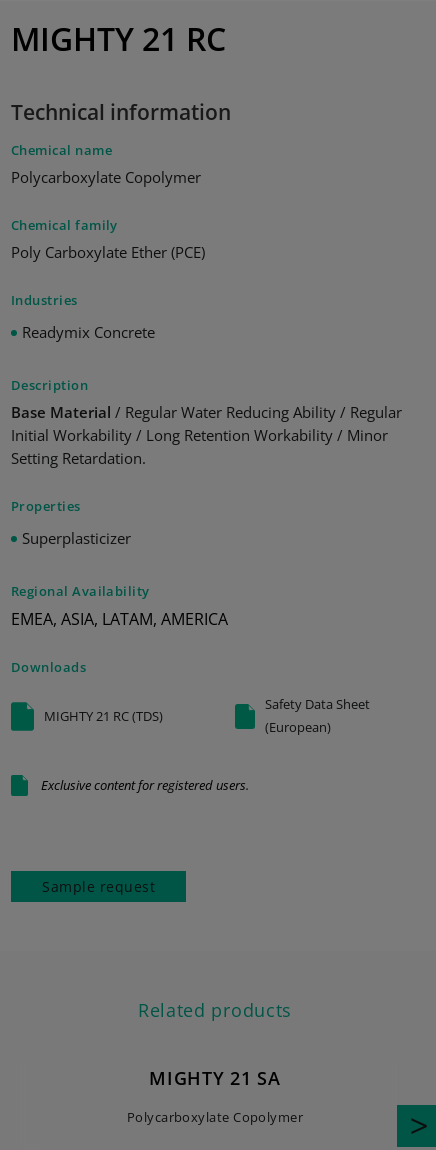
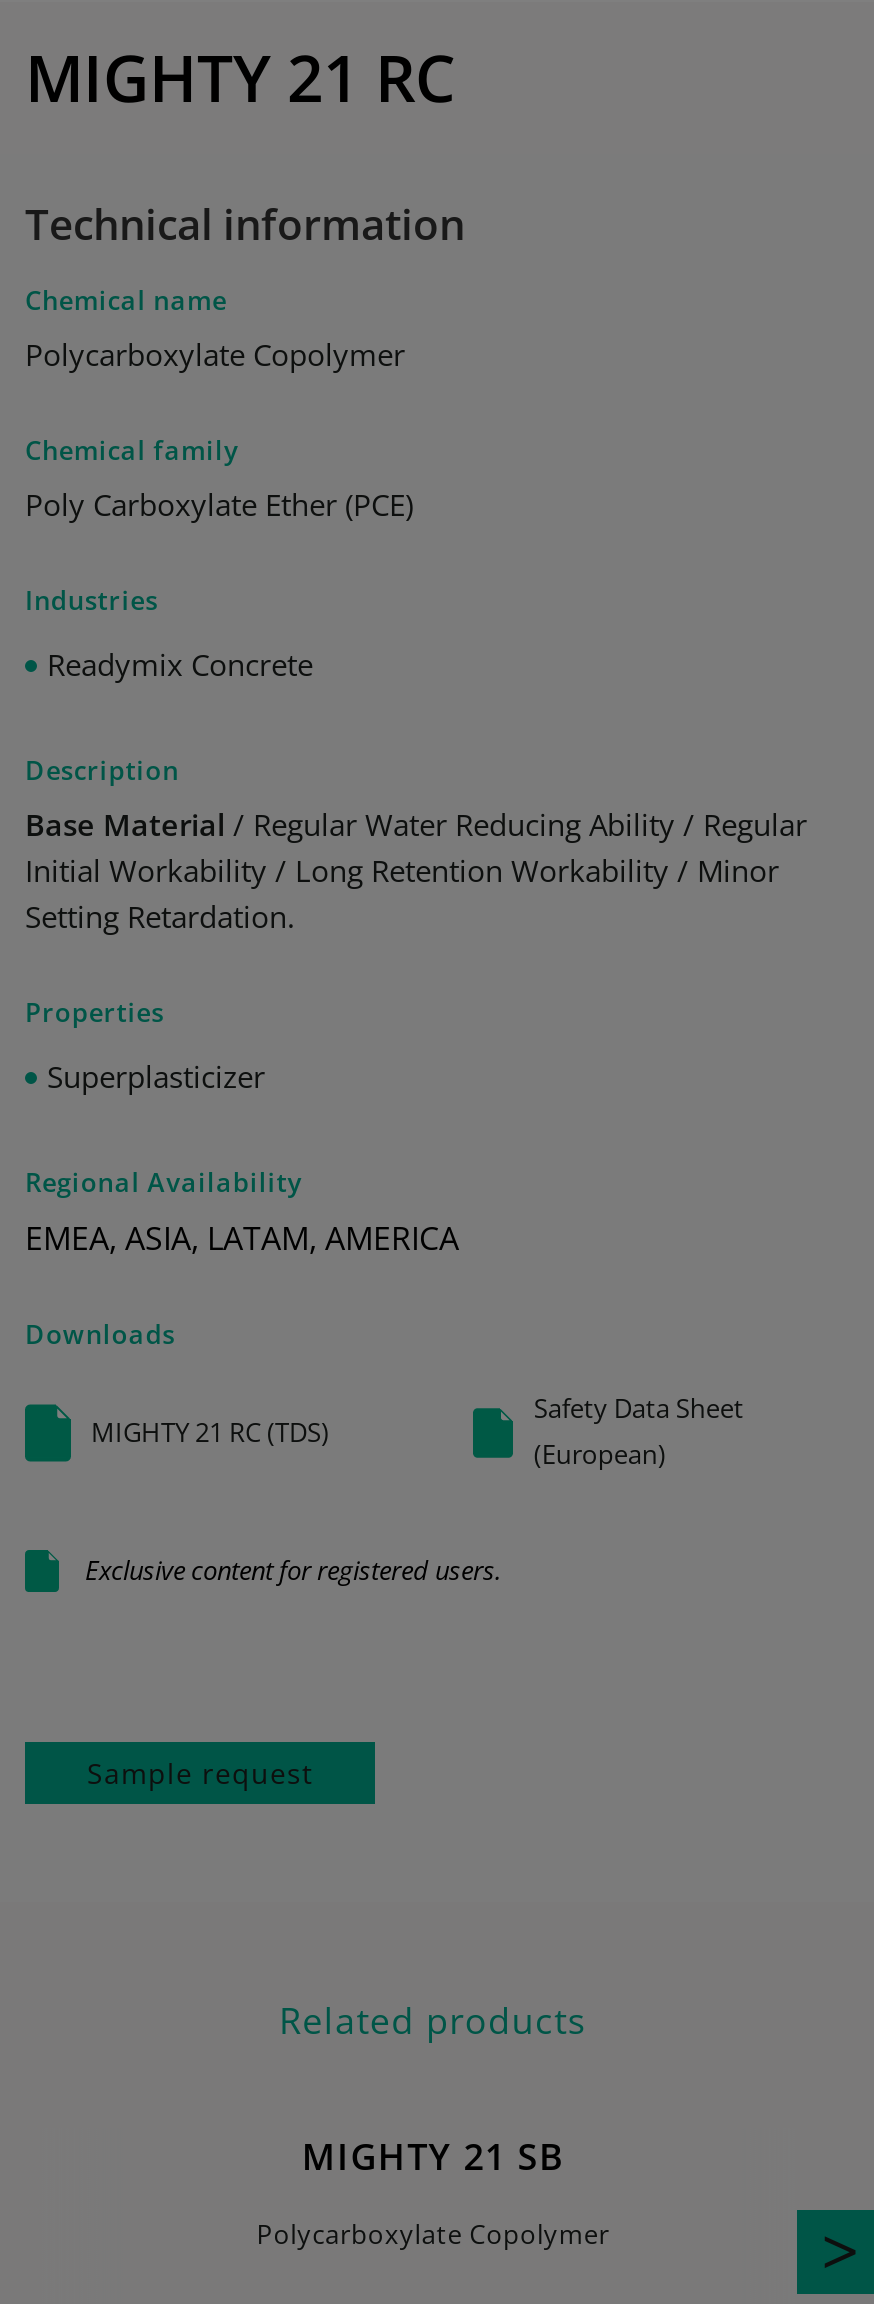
[149,1066,281,1090] MIGHTY 21 SA -> [302,2132,564,2180] MIGHTY 21 SB

